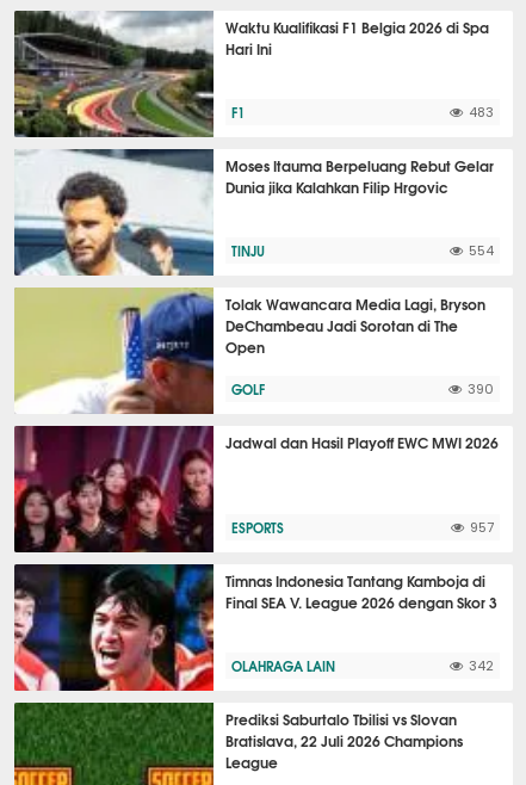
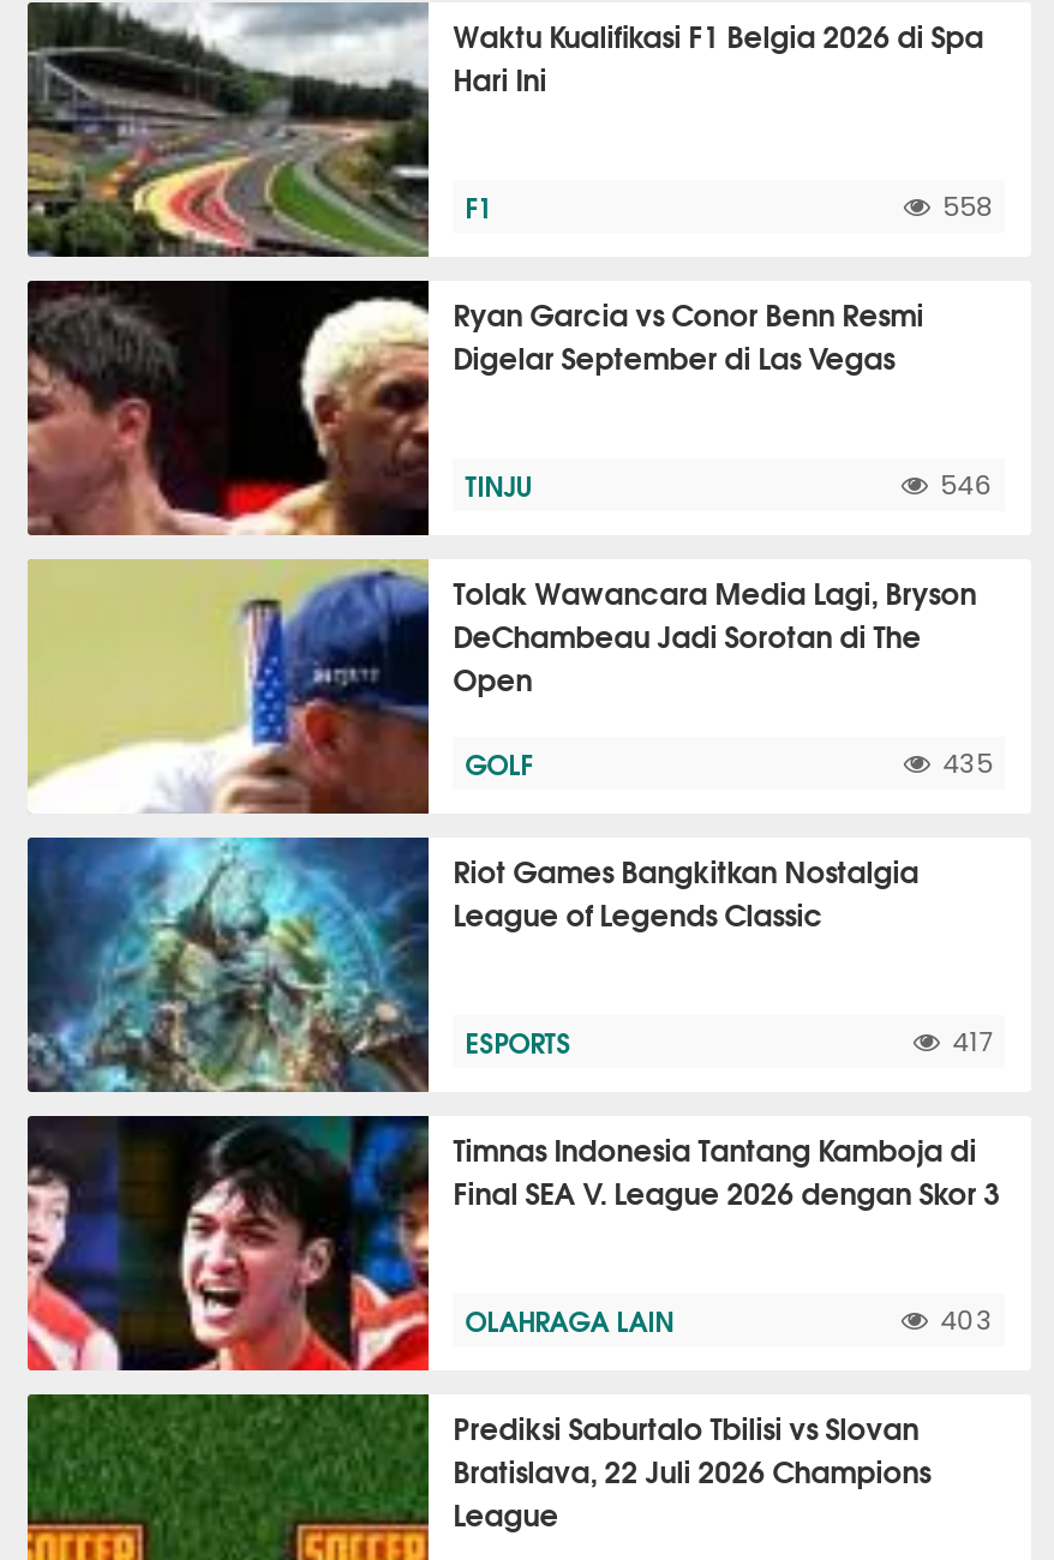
[469,106,494,119] 483 -> [943,194,993,221] 558
[13,148,494,277] [image] | Moses Itauma Berpeluang Rebut Gelar | Dunia jika Kalahkan Filip Hrgovic -> [25,278,924,538] [image] | Ryan Garcia vs Conor Benn Resmi | Digelar September di Las Vegas
[469,245,494,258] 554 -> [940,473,993,499] 546
[468,383,494,396] 390 -> [943,751,993,778] 435
[13,425,499,554] [image] | Jadwal dan Hasil Playoff EWC MWI 2026 -> [25,835,919,1094] [image] | Riot Games Bangkitkan Nostalgia | League of Legends Classic
[470,521,494,534] 957 -> [952,1030,993,1056] 417
[469,660,494,673] 342 -> [940,1308,993,1334] 403

